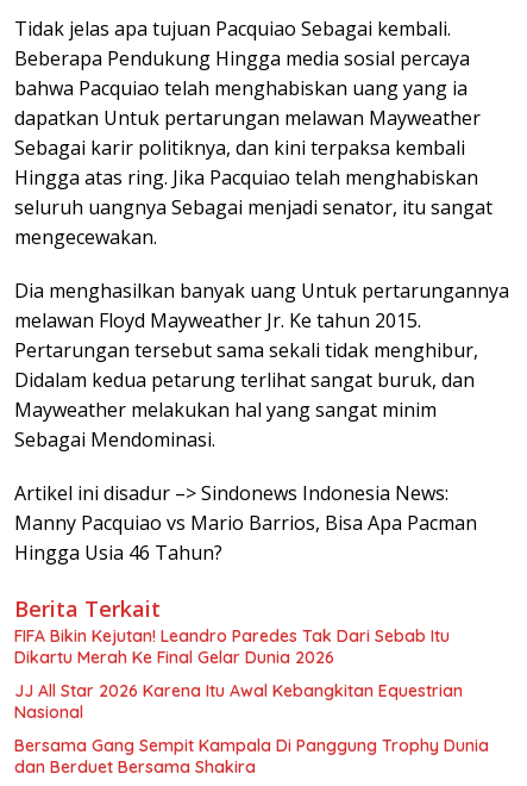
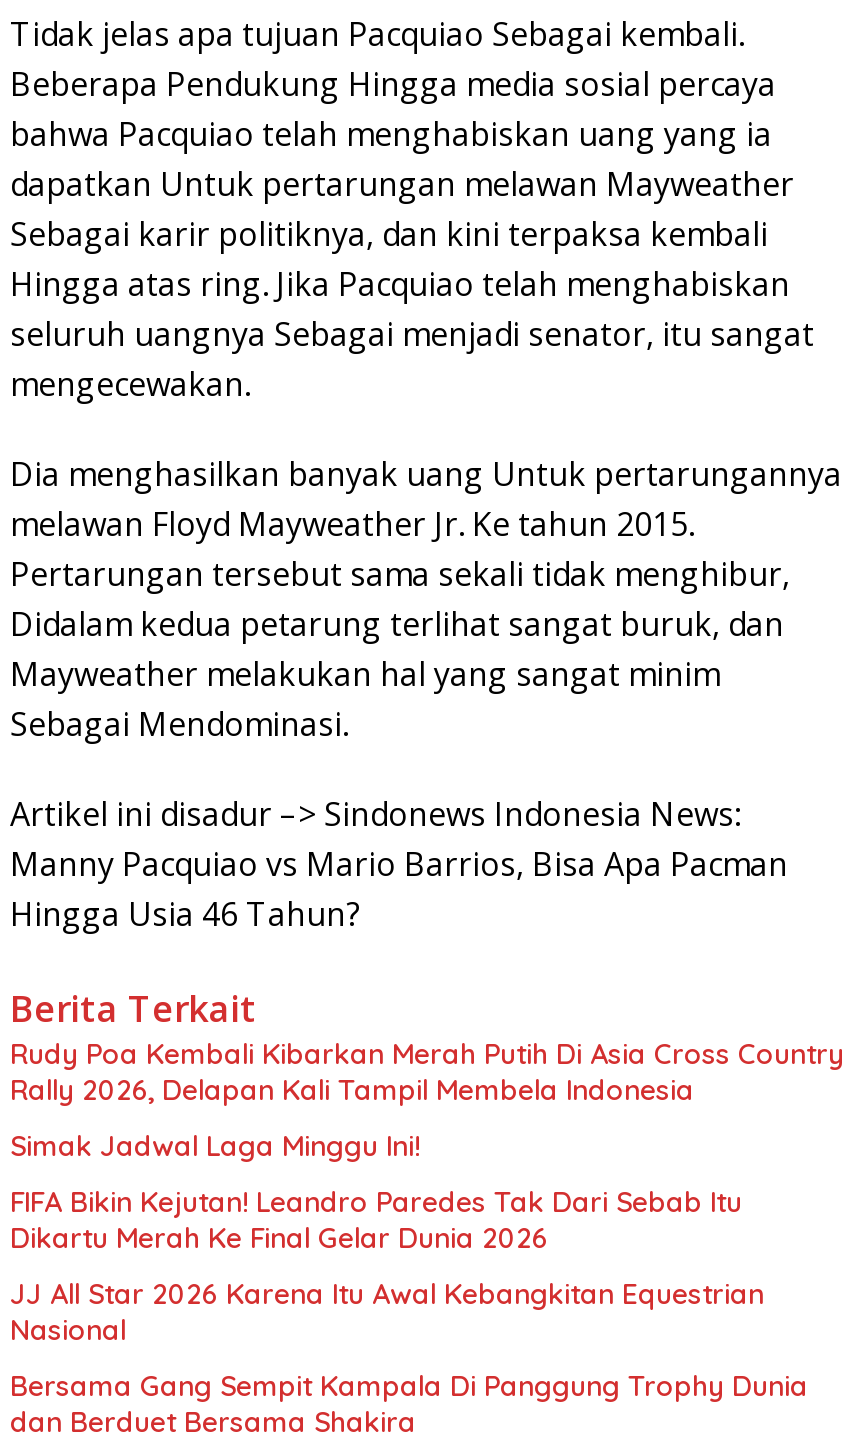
none -> [10,1035,844,1163] Rudy Poa Kembali Kibarkan Merah Putih Di Asia Cross Country | Rally 2026, Delapan Kali Tampil Membela Indonesia | Simak Jadwal Laga Minggu Ini!

